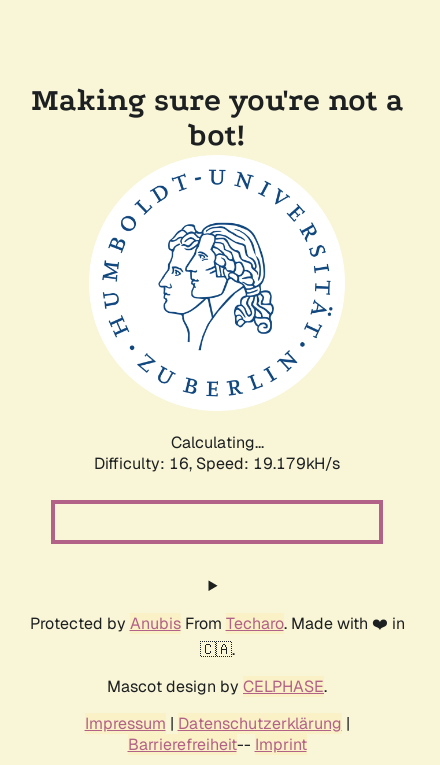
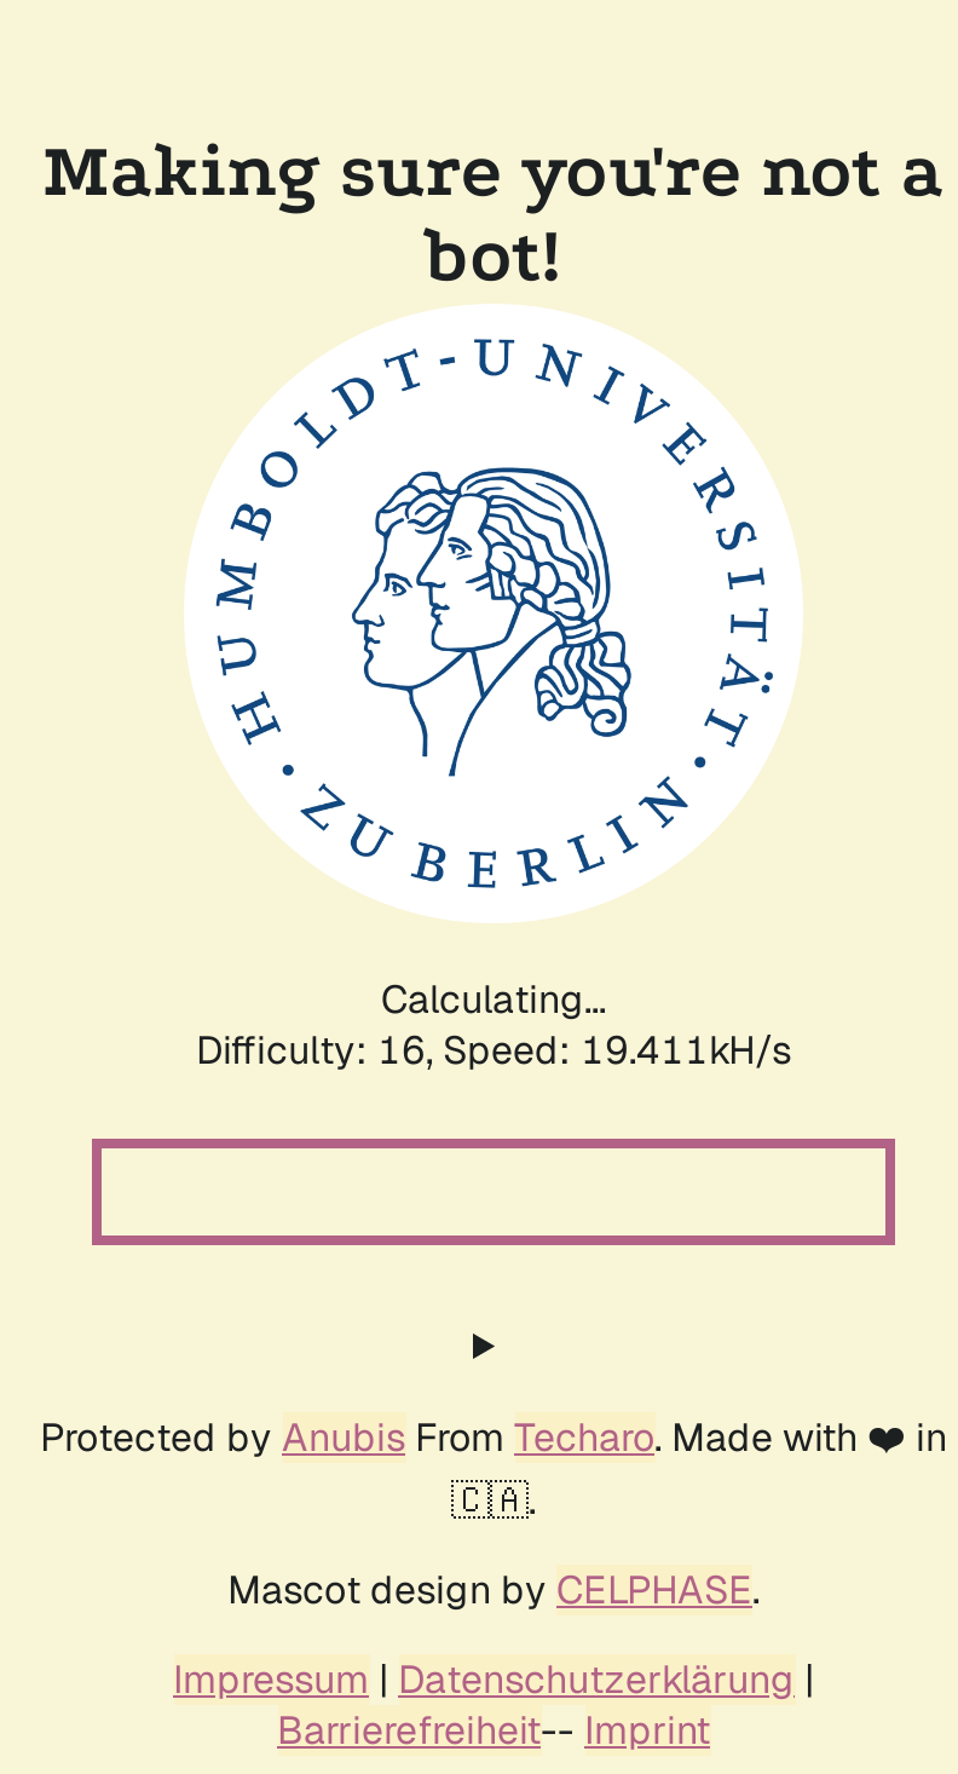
[94,453,340,474] Difficulty: 16, Speed: 19.179kH/s -> [196,1025,791,1076] Difficulty: 16, Speed: 19.411kH/s

